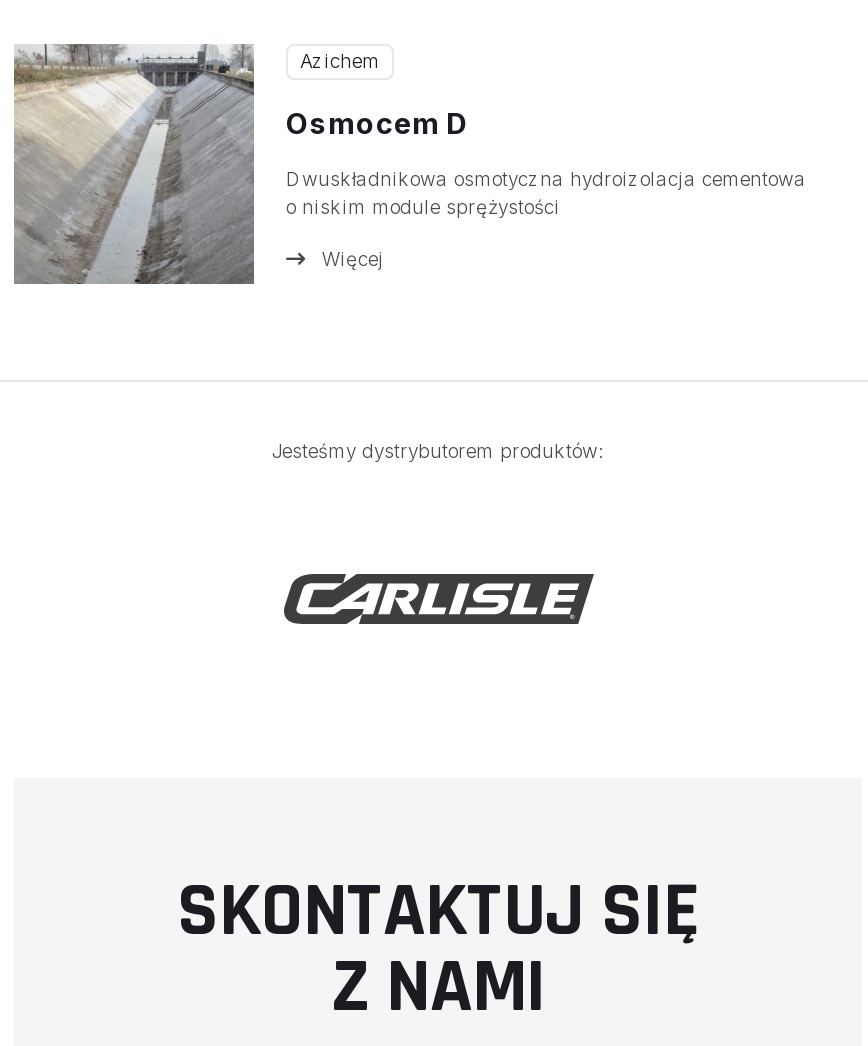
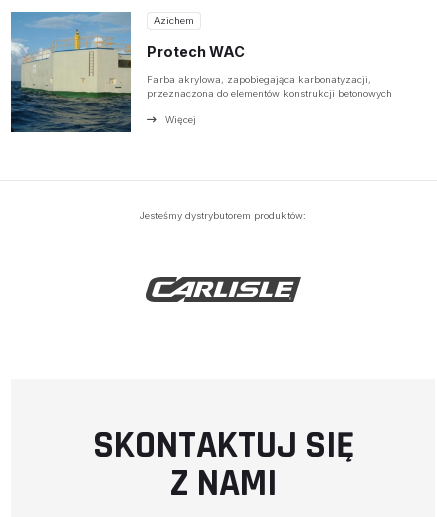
[12,42,468,286] [image] | Osmocem D -> [10,11,245,133] [image] | Protech WAC
[286,168,806,218] Dwuskładnikowa osmotyczna hydroizolacja cementowa | o niskim module sprężystości -> [147,74,392,99] Farba akrylowa, zapobiegająca karbonatyzacji, | przeznaczona do elementów konstrukcji betonowych

